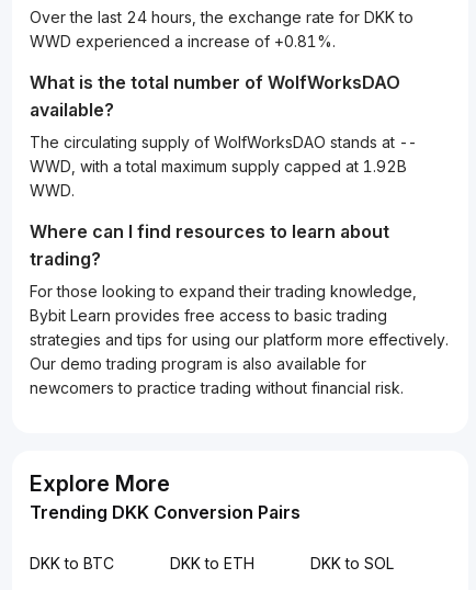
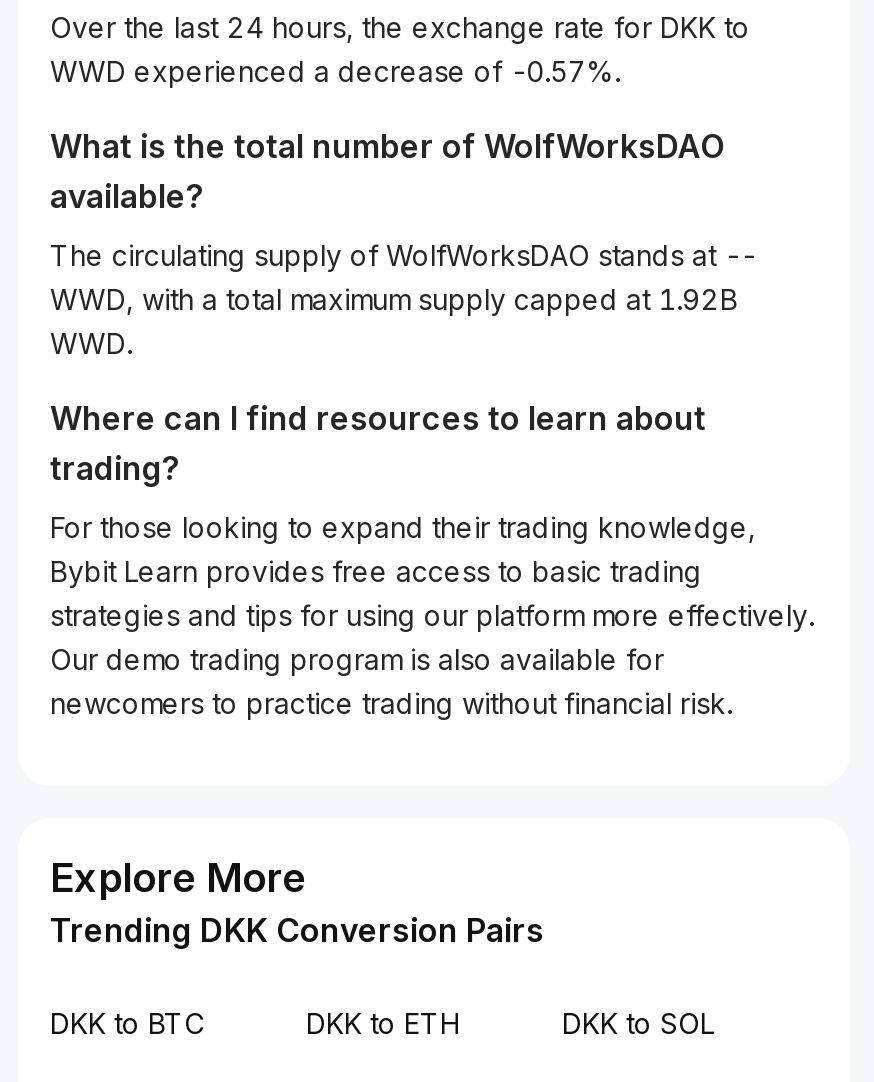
[30,32,336,50] WWD experienced a increase of +0.81%. -> [50,54,620,88] WWD experienced a decrease of -0.57%.

